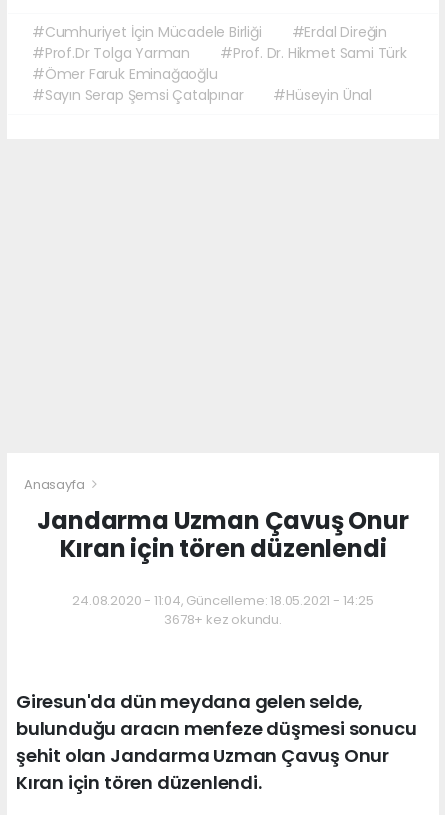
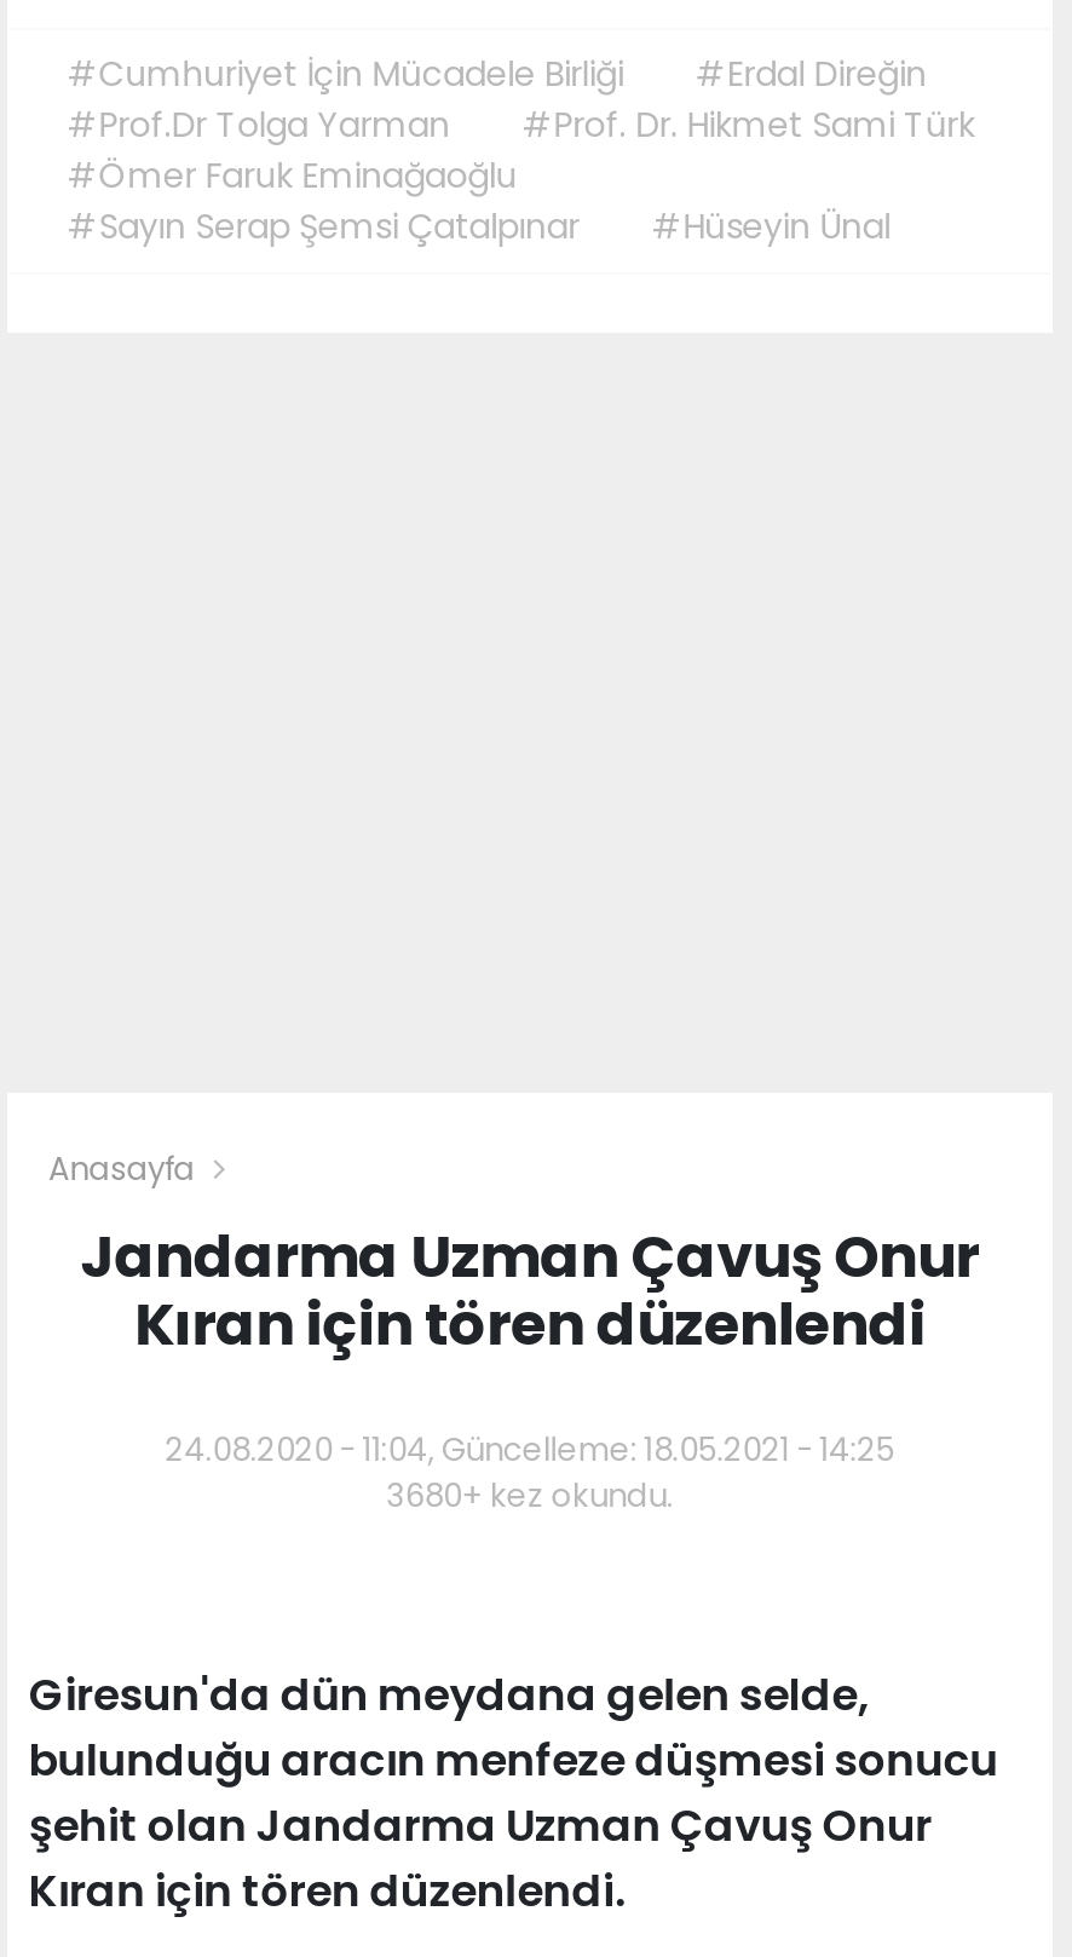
[164,610,282,629] 3678+ kez okundu. -> [386,1473,674,1519] 3680+ kez okundu.

